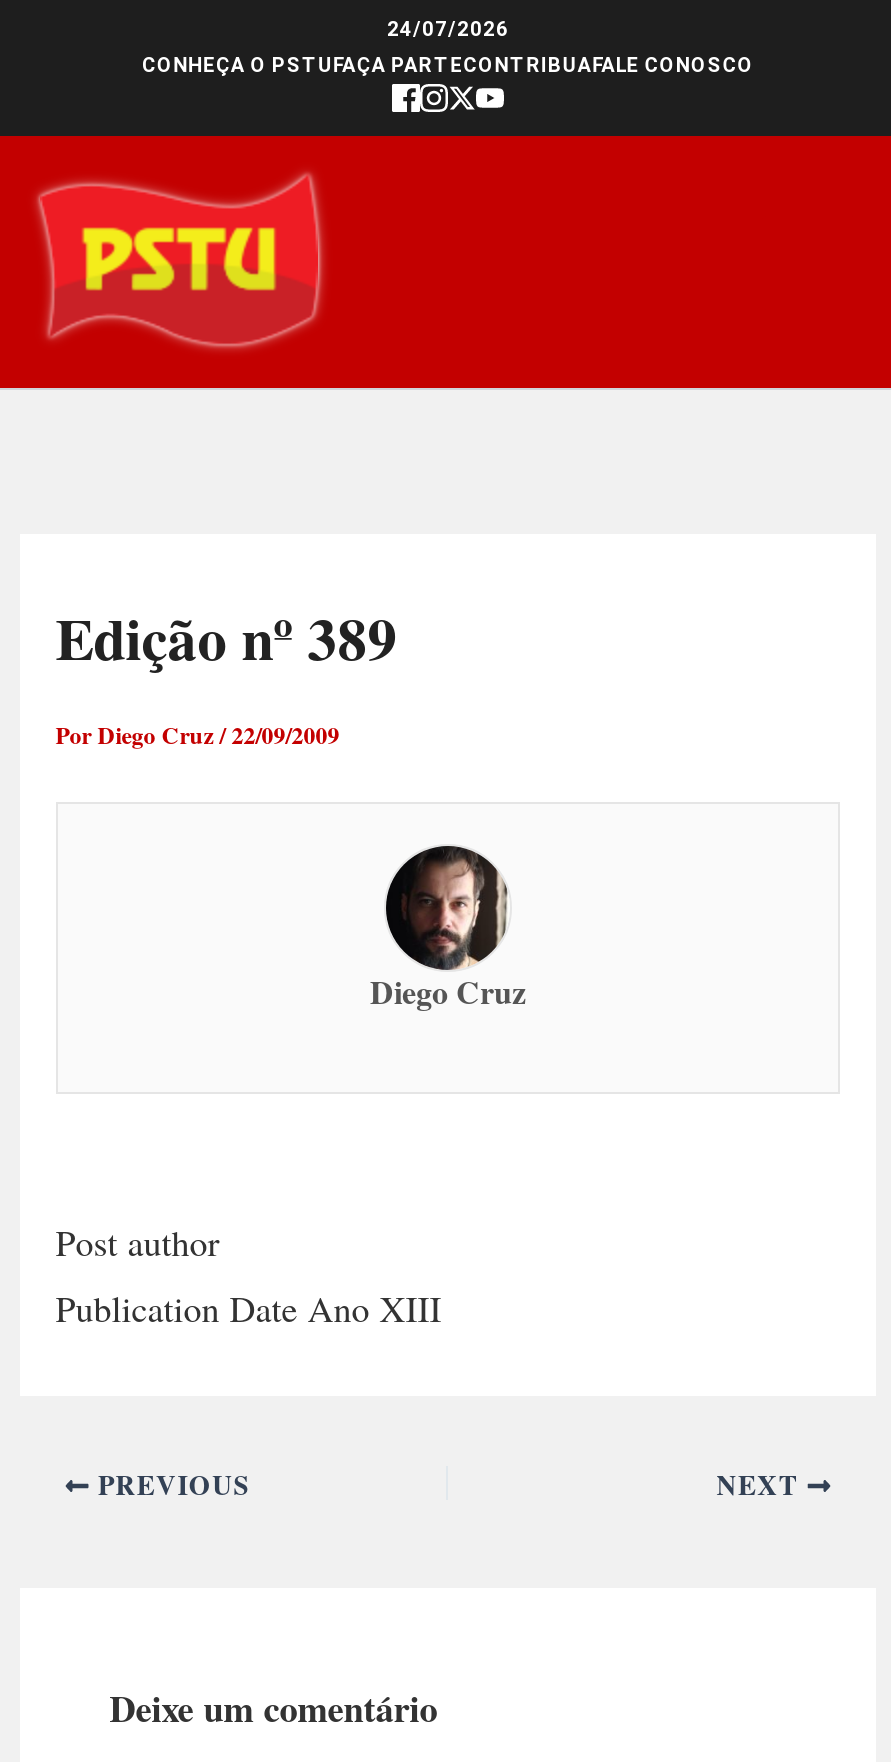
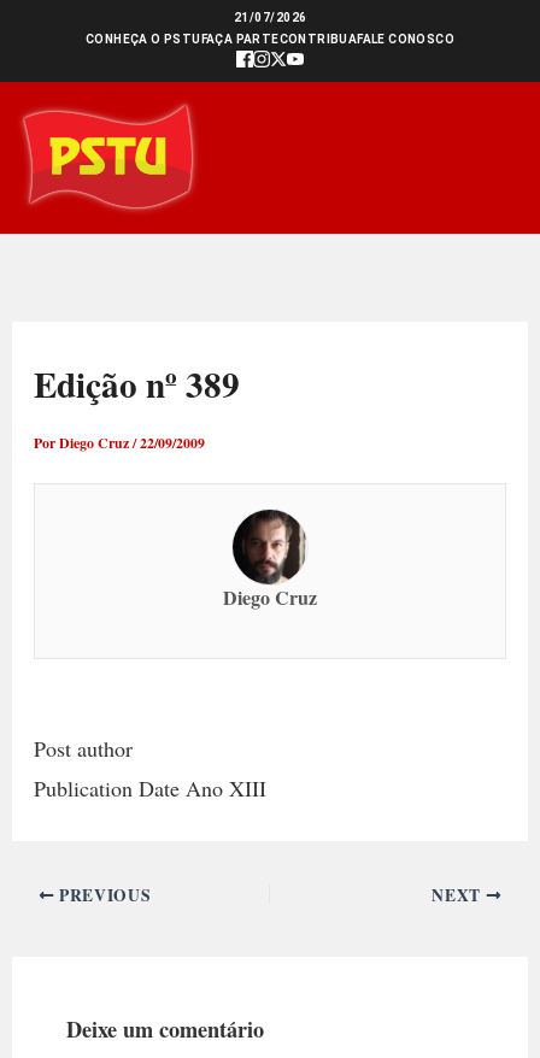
[387,18,509,40] 24/07/2026 -> [233,11,307,24] 21/07/2026

